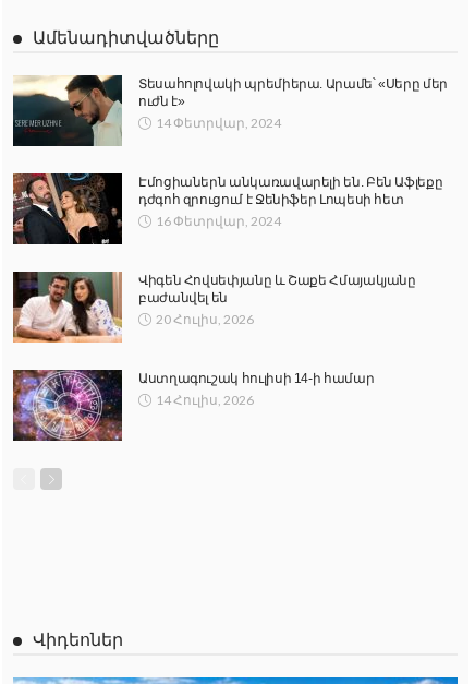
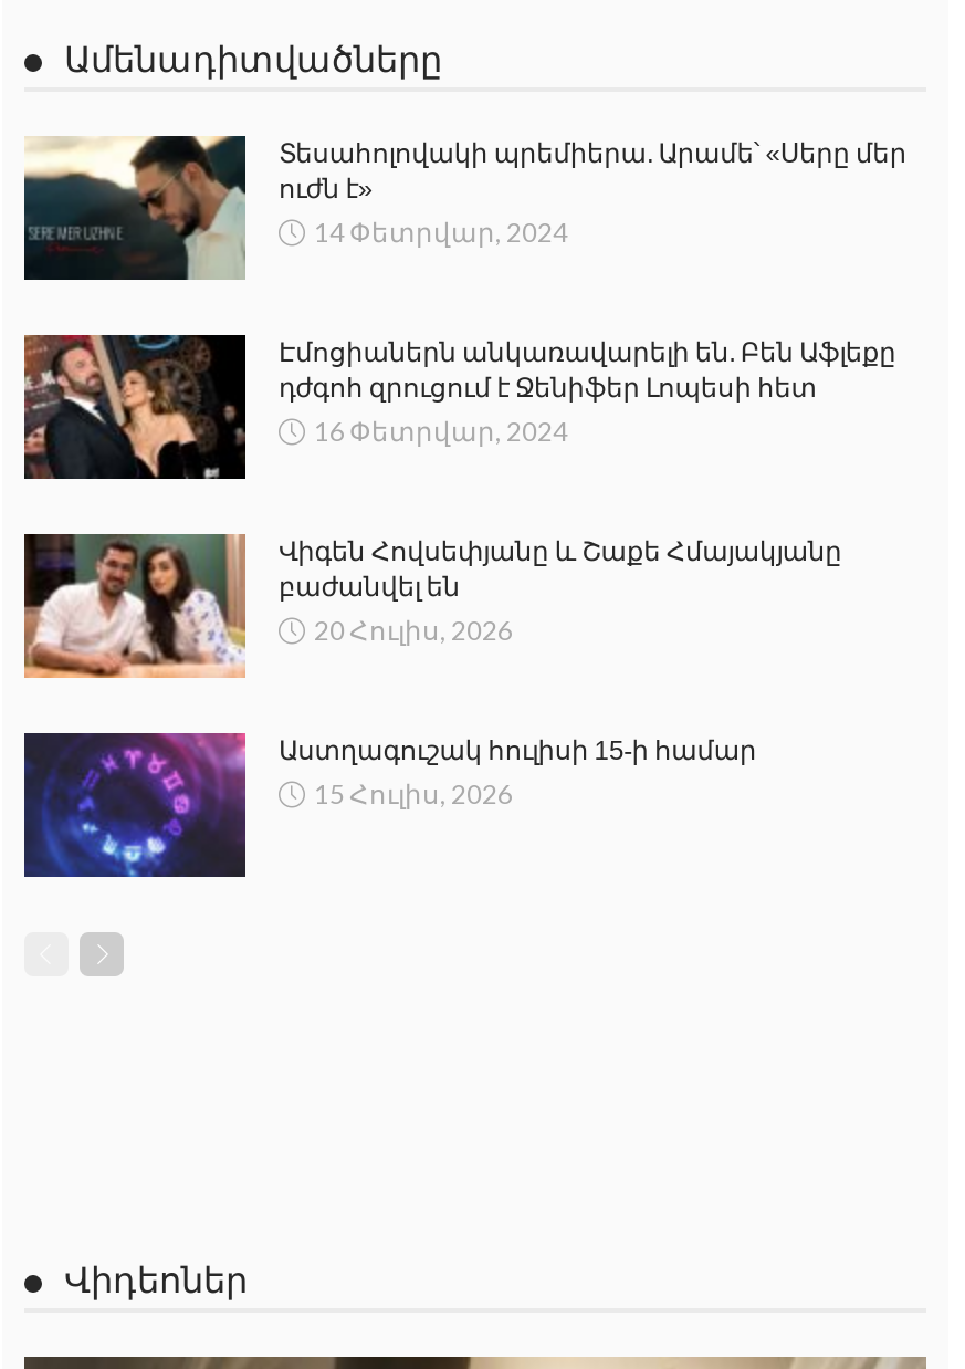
[12,369,374,442] [image] | Աստղագուշակ հուլիսի 14-ի համար -> [22,732,757,880] [image] | Աստղագուշակ հուլիսի 15-ի համար
[156,392,254,408] 14 Հուլիս, 2026 -> [314,776,513,809] 15 Հուլիս, 2026

